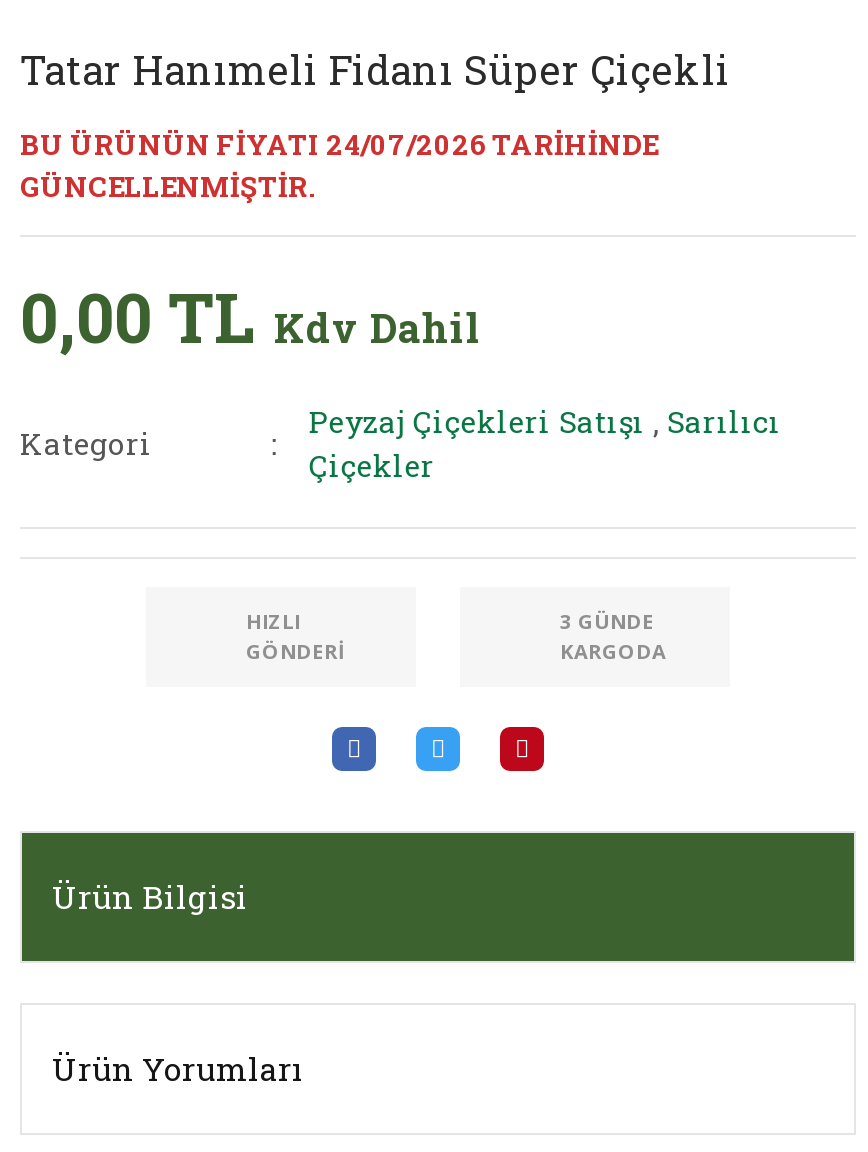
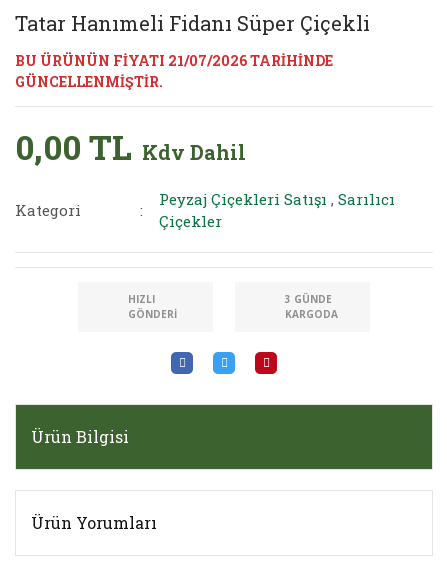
[20,125,658,163] BU ÜRÜNÜN FİYATI 24/07/2026 TARİHİNDE -> [15,51,333,70] BU ÜRÜNÜN FİYATI 21/07/2026 TARİHİNDE

